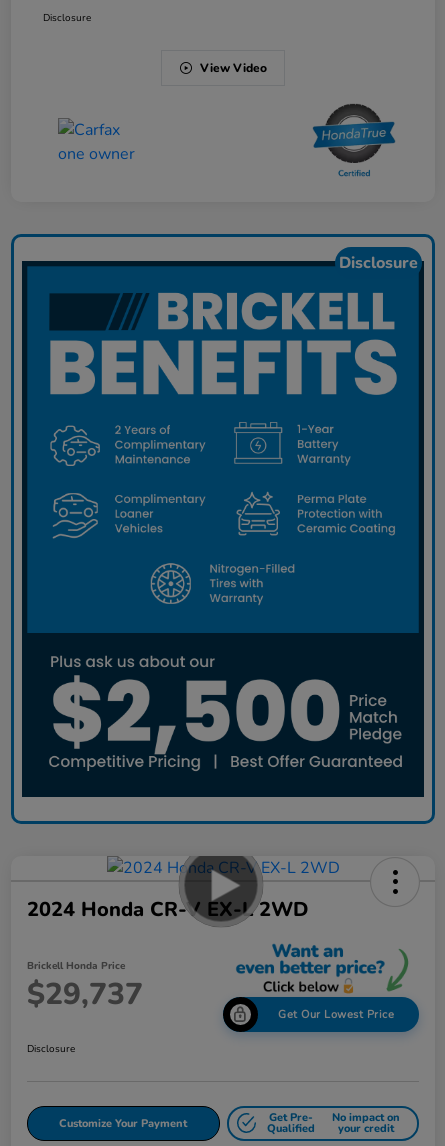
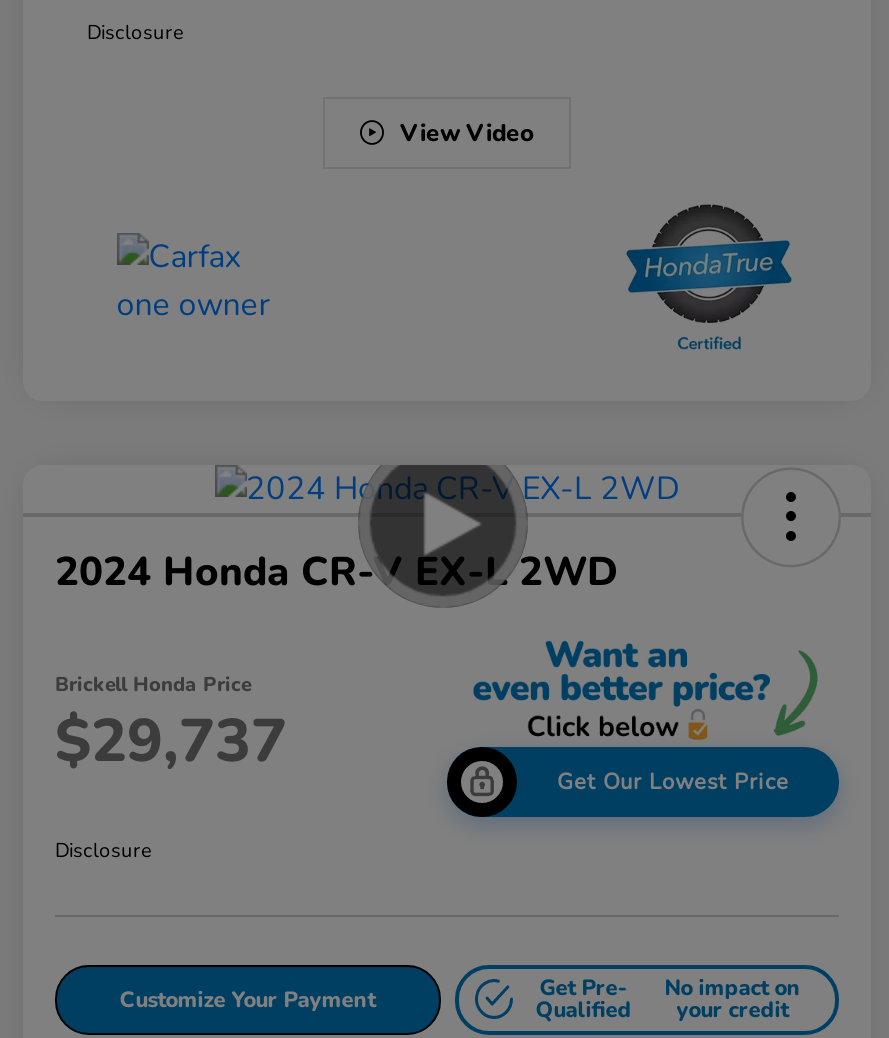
[10,233,436,825] [image] | Disclosure -> none

